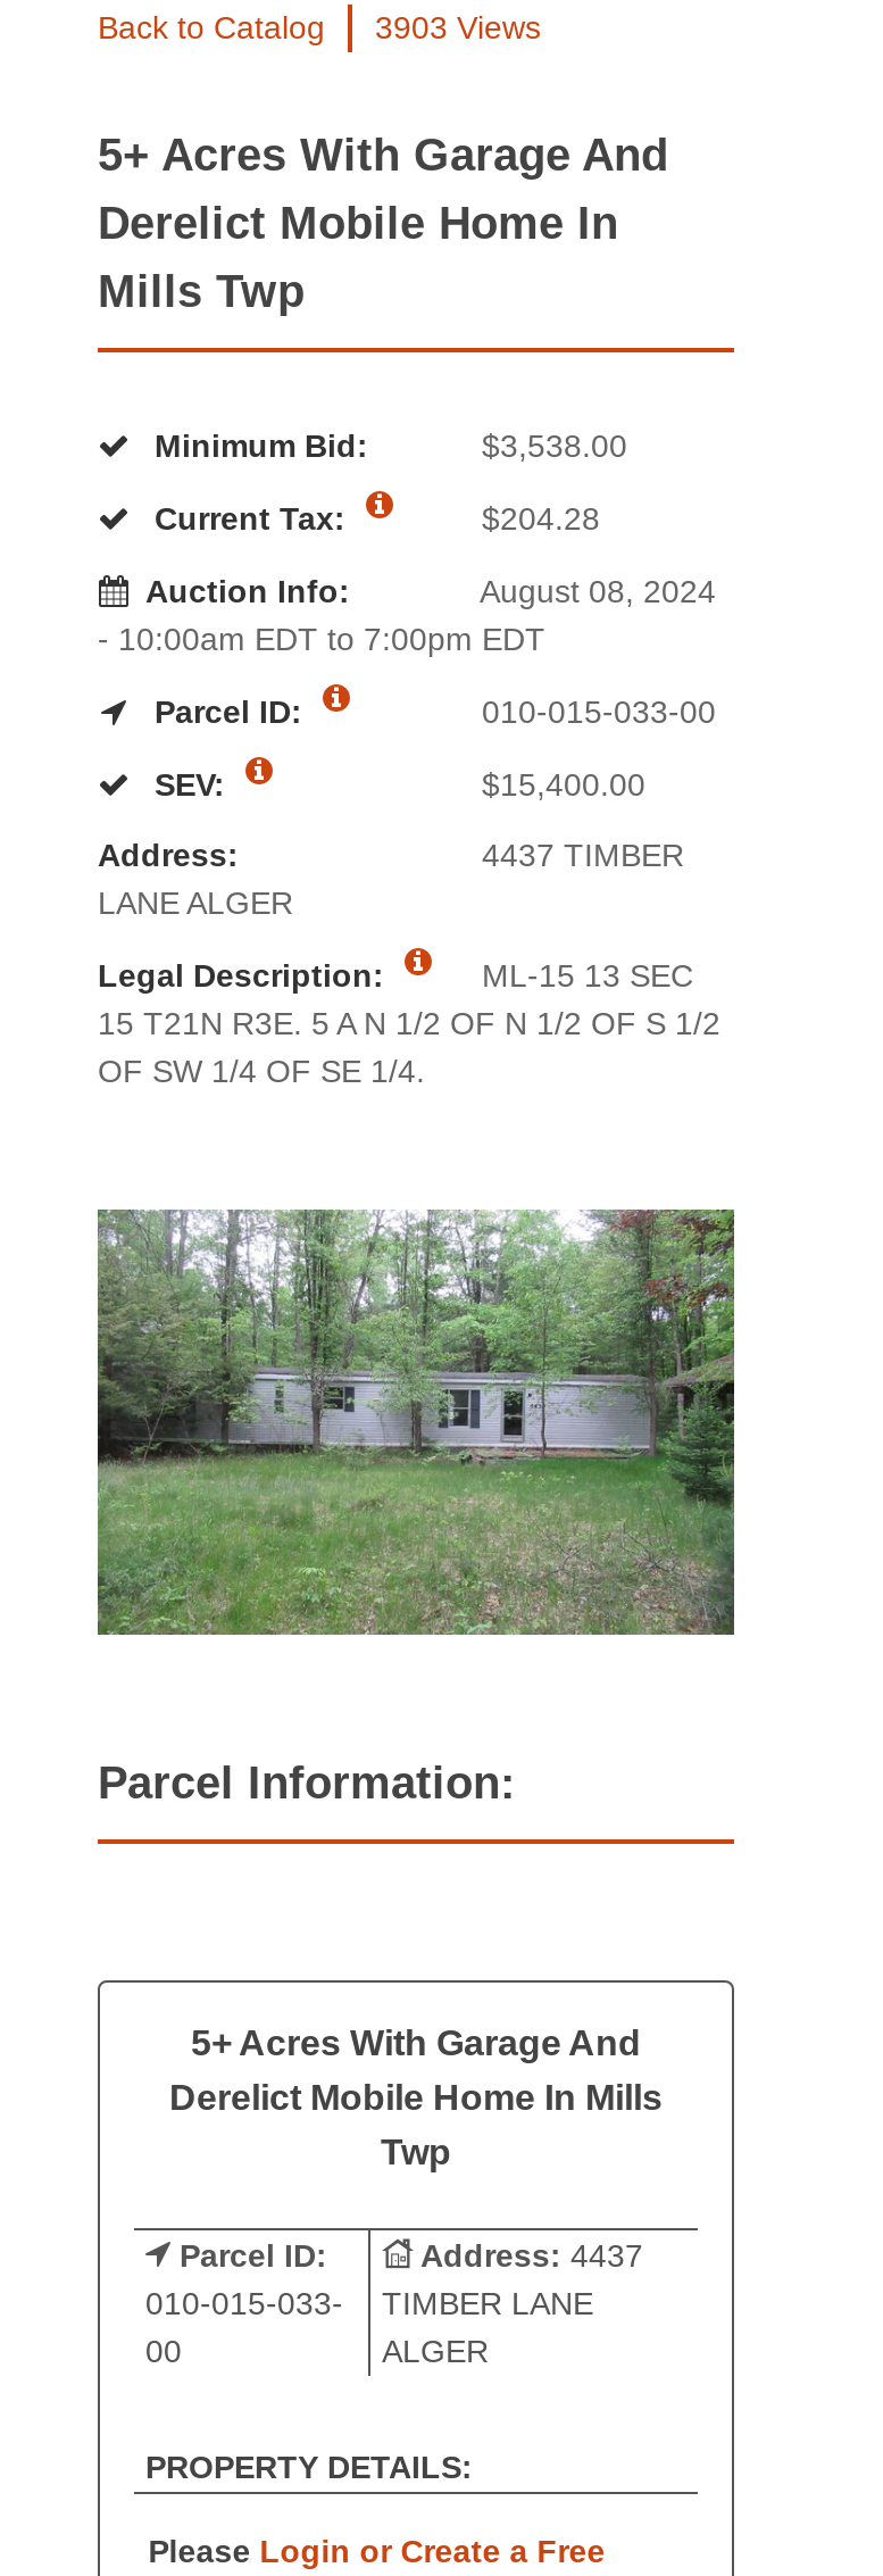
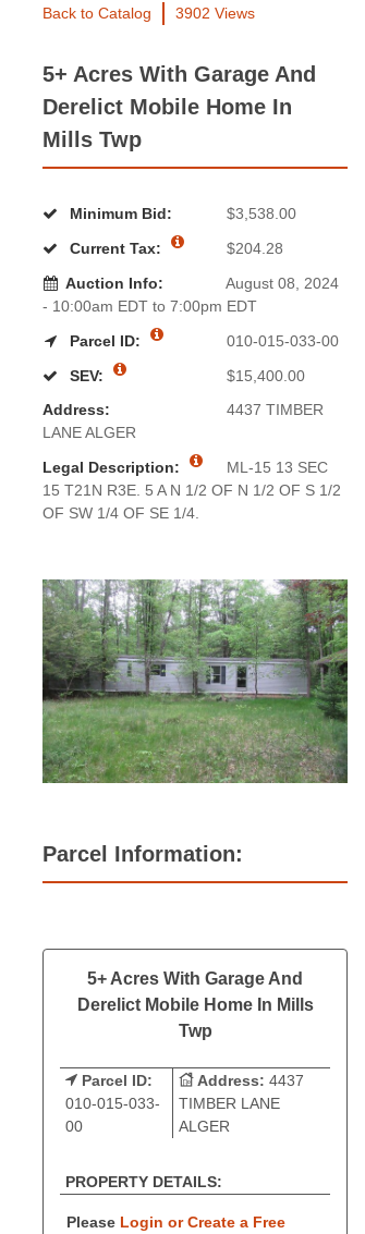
[98,9,541,45] Back to Catalog 3903 Views -> [42,4,255,22] Back to Catalog 3902 Views

